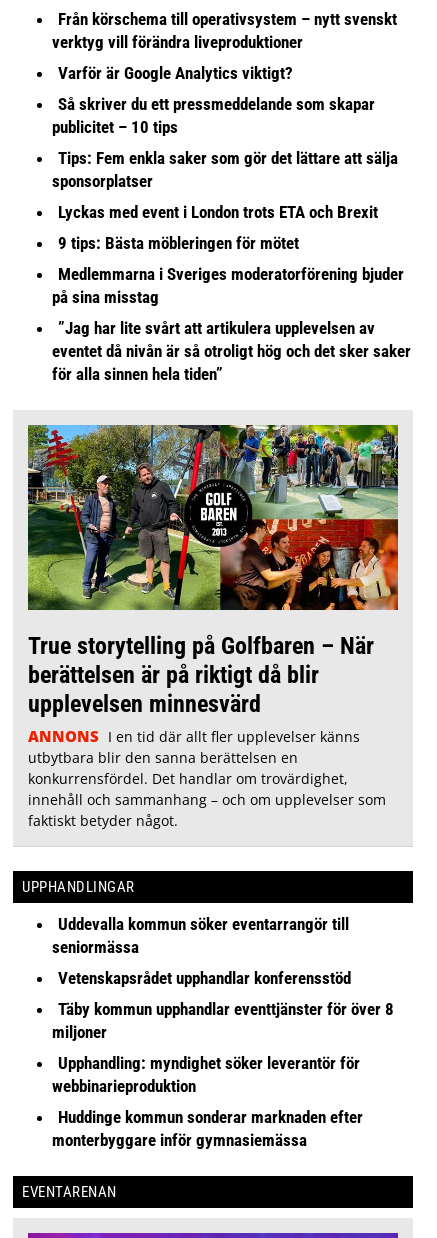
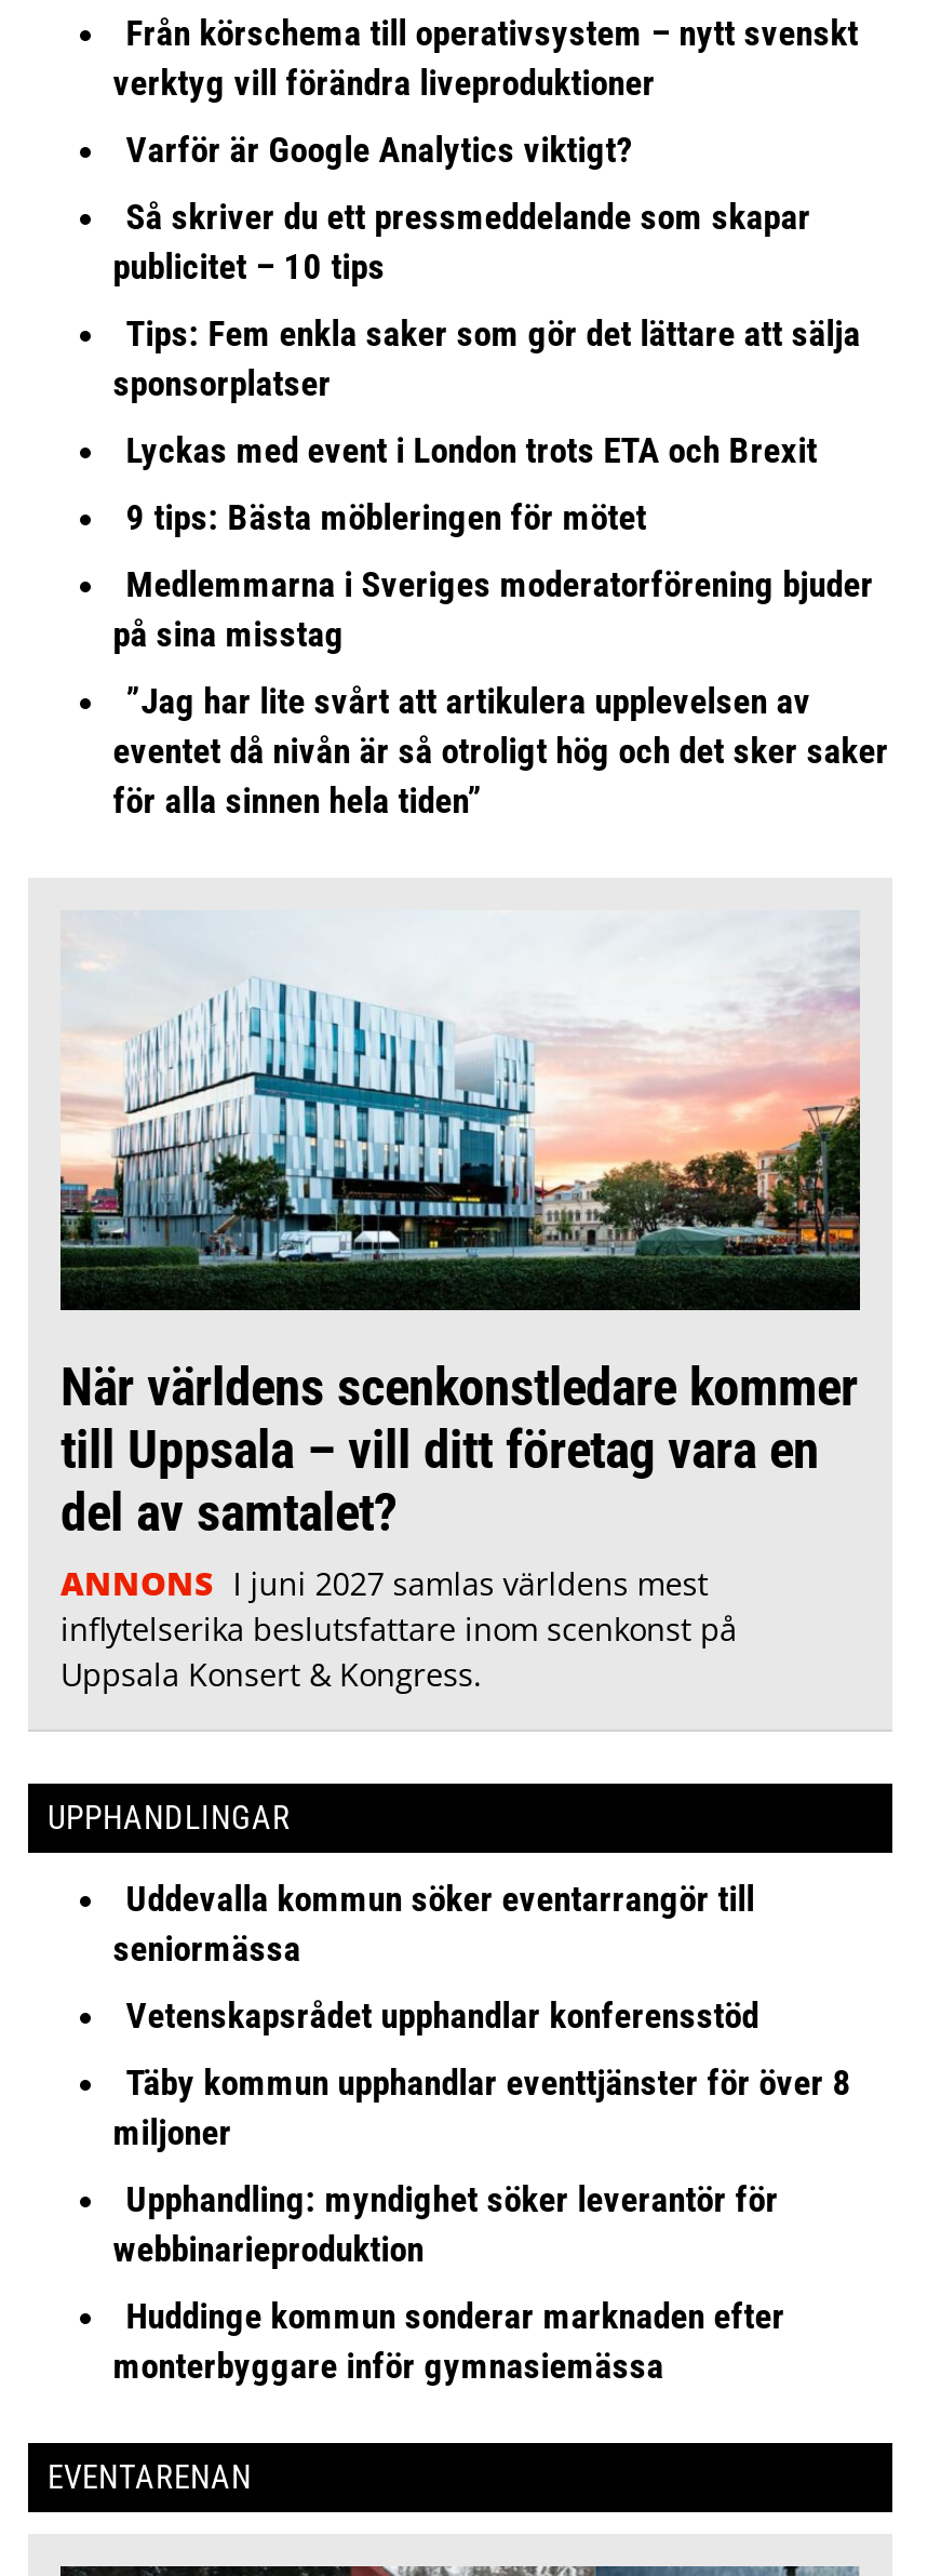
[27,424,399,830] [image] | True storytelling på Golfbaren – När | berättelsen är på riktigt då blir | upplevelsen minnesvärd | ANNONS I en tid där allt fler upplevelser känns | utbytbara blir den sanna berättelsen en | konkurrensfördel. Det handlar om trovärdighet, | innehåll och sammanhang – och om upplevelser som | faktiskt betyder något. -> [58,909,862,1694] [image] | När världens scenkonstledare kommer | till Uppsala – vill ditt företag vara en | del av samtalet? | ANNONS I juni 2027 samlas världens mest | inflytelserika beslutsfattare inom scenkonst på | Uppsala Konsert & Kongress.

